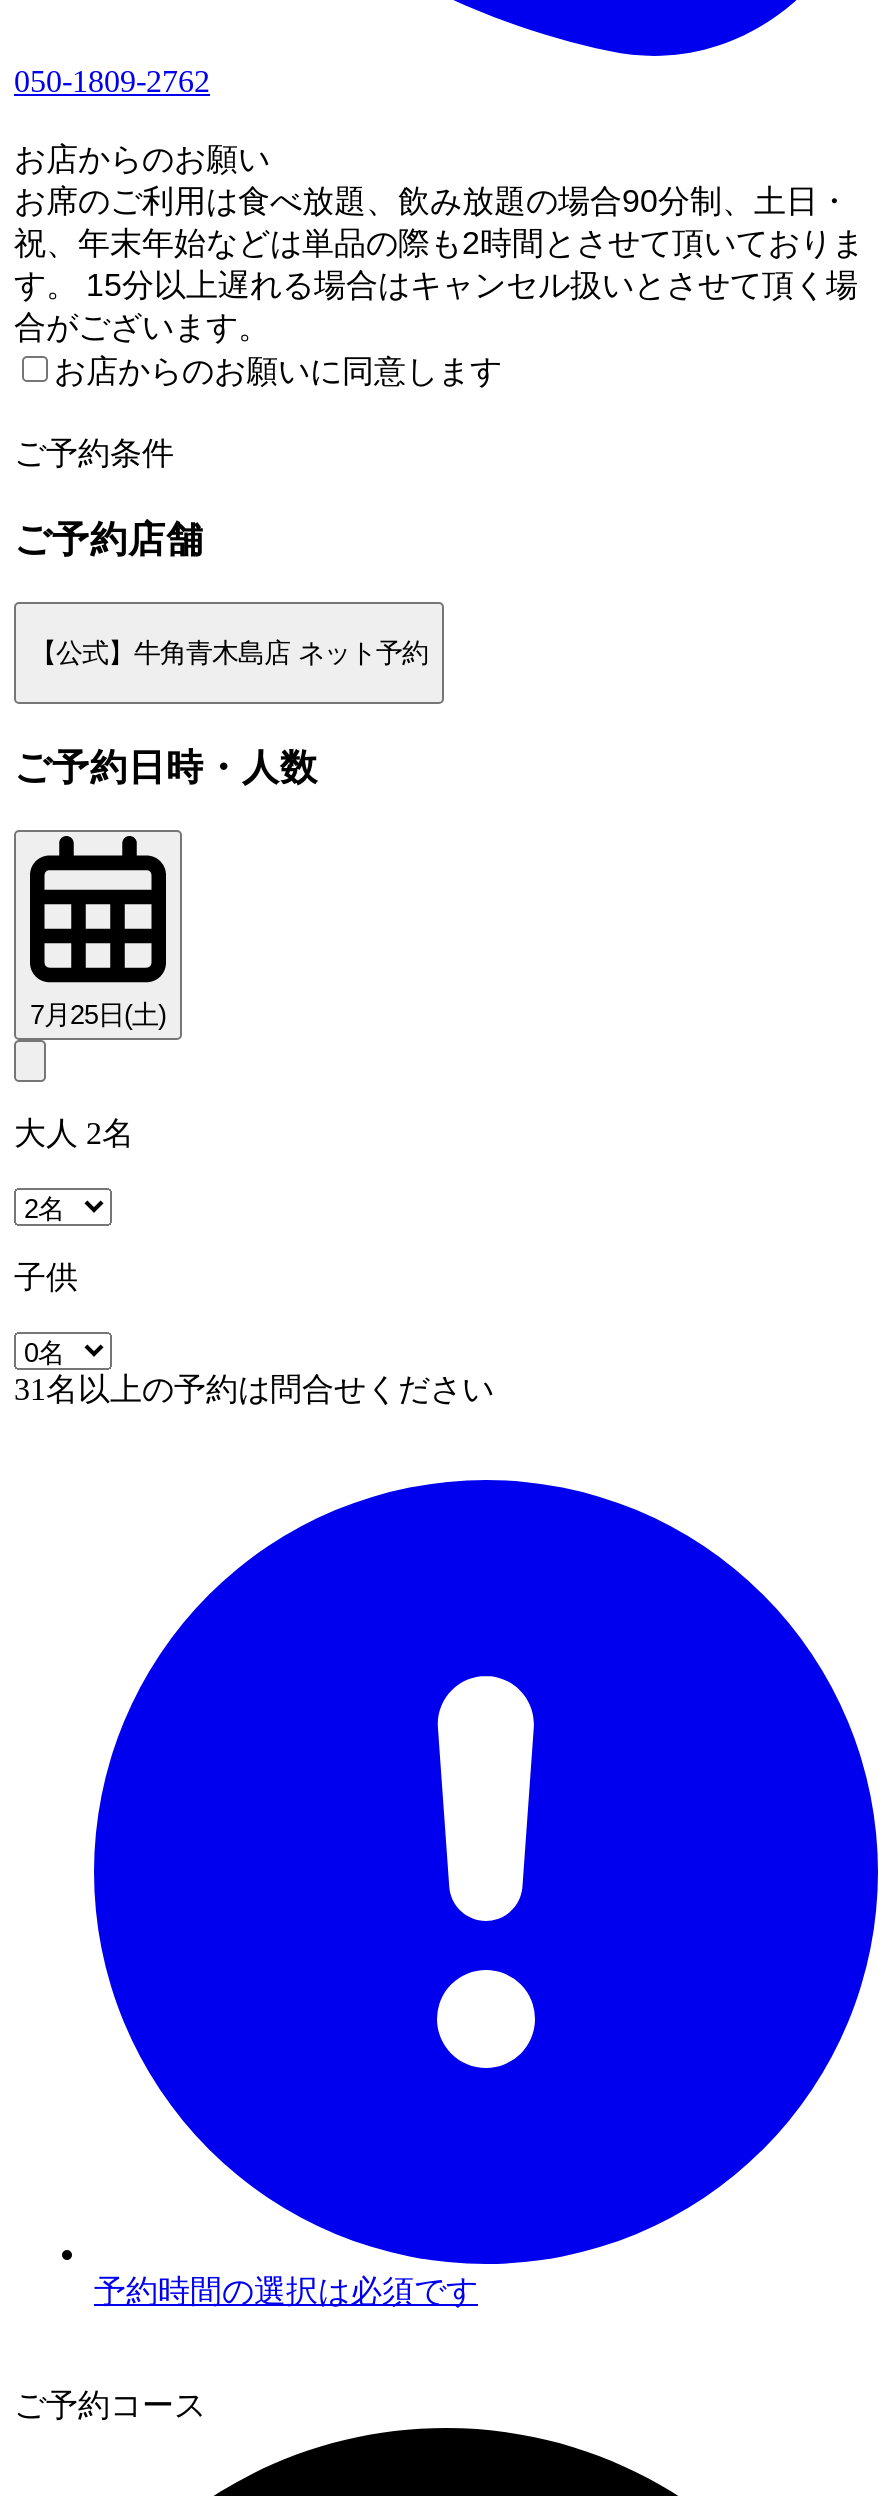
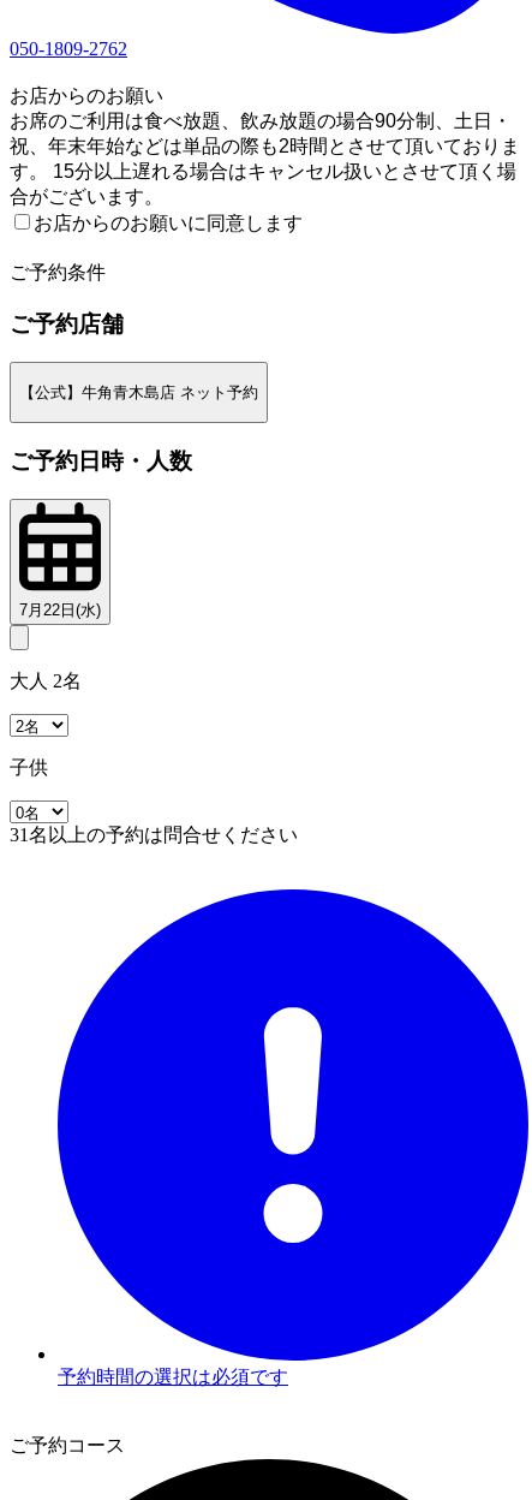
[30,1000,166,1030] 7月25日(土) -> [19,601,101,619] 7月22日(水)

